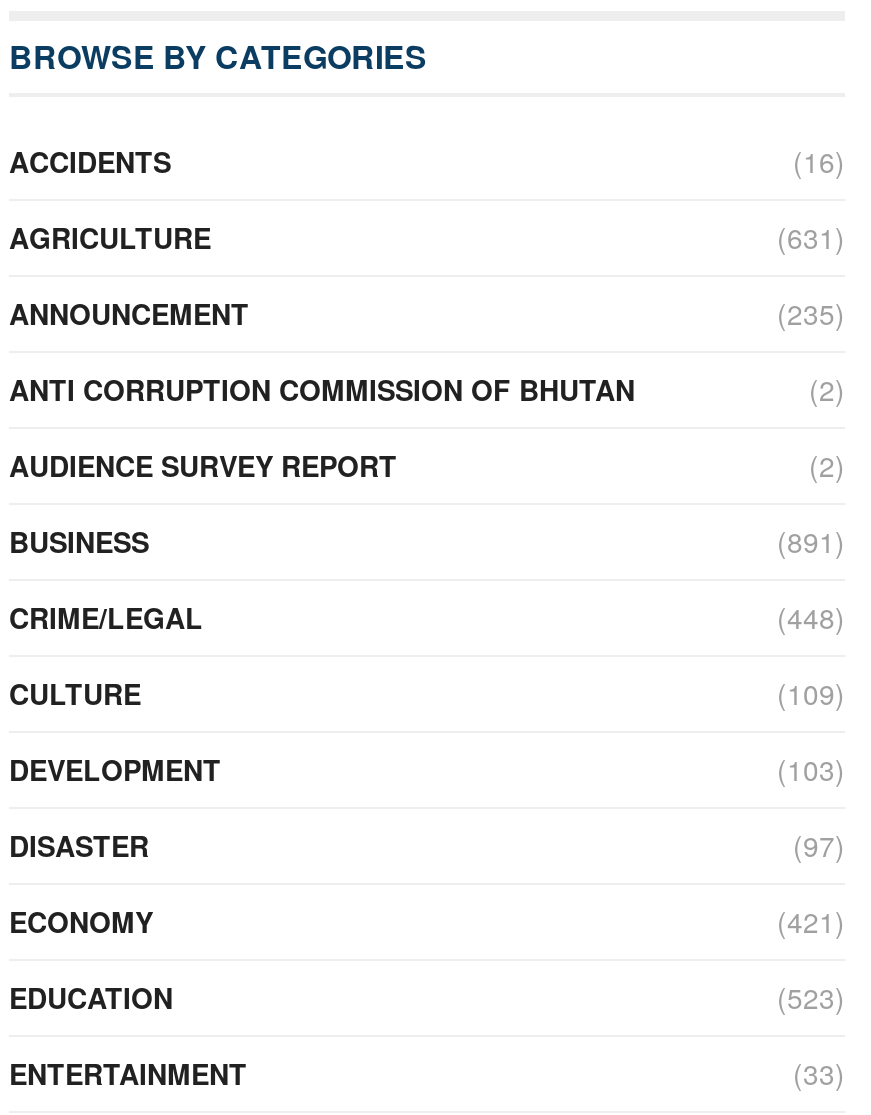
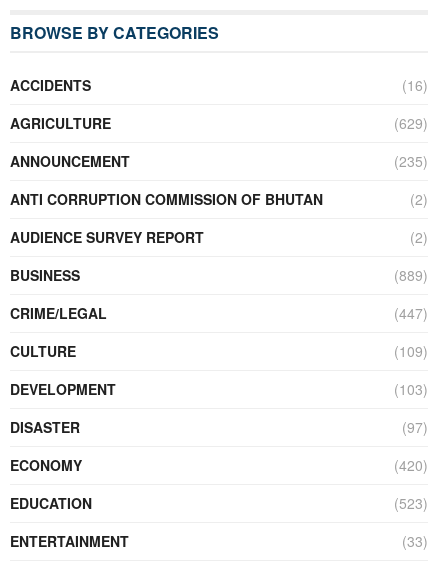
[777,217,845,257] (631) -> [394,113,428,133] (629)
[777,521,845,561] (891) -> [394,265,428,285] (889)
[777,597,845,637] (448) -> [394,303,428,323] (447)
[777,901,845,941] (421) -> [394,455,428,475] (420)

